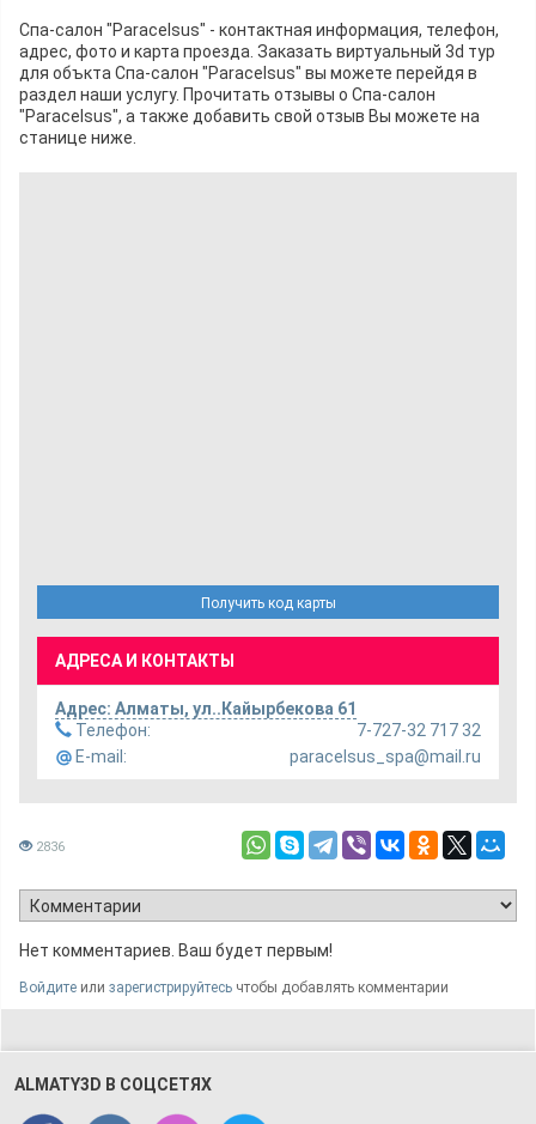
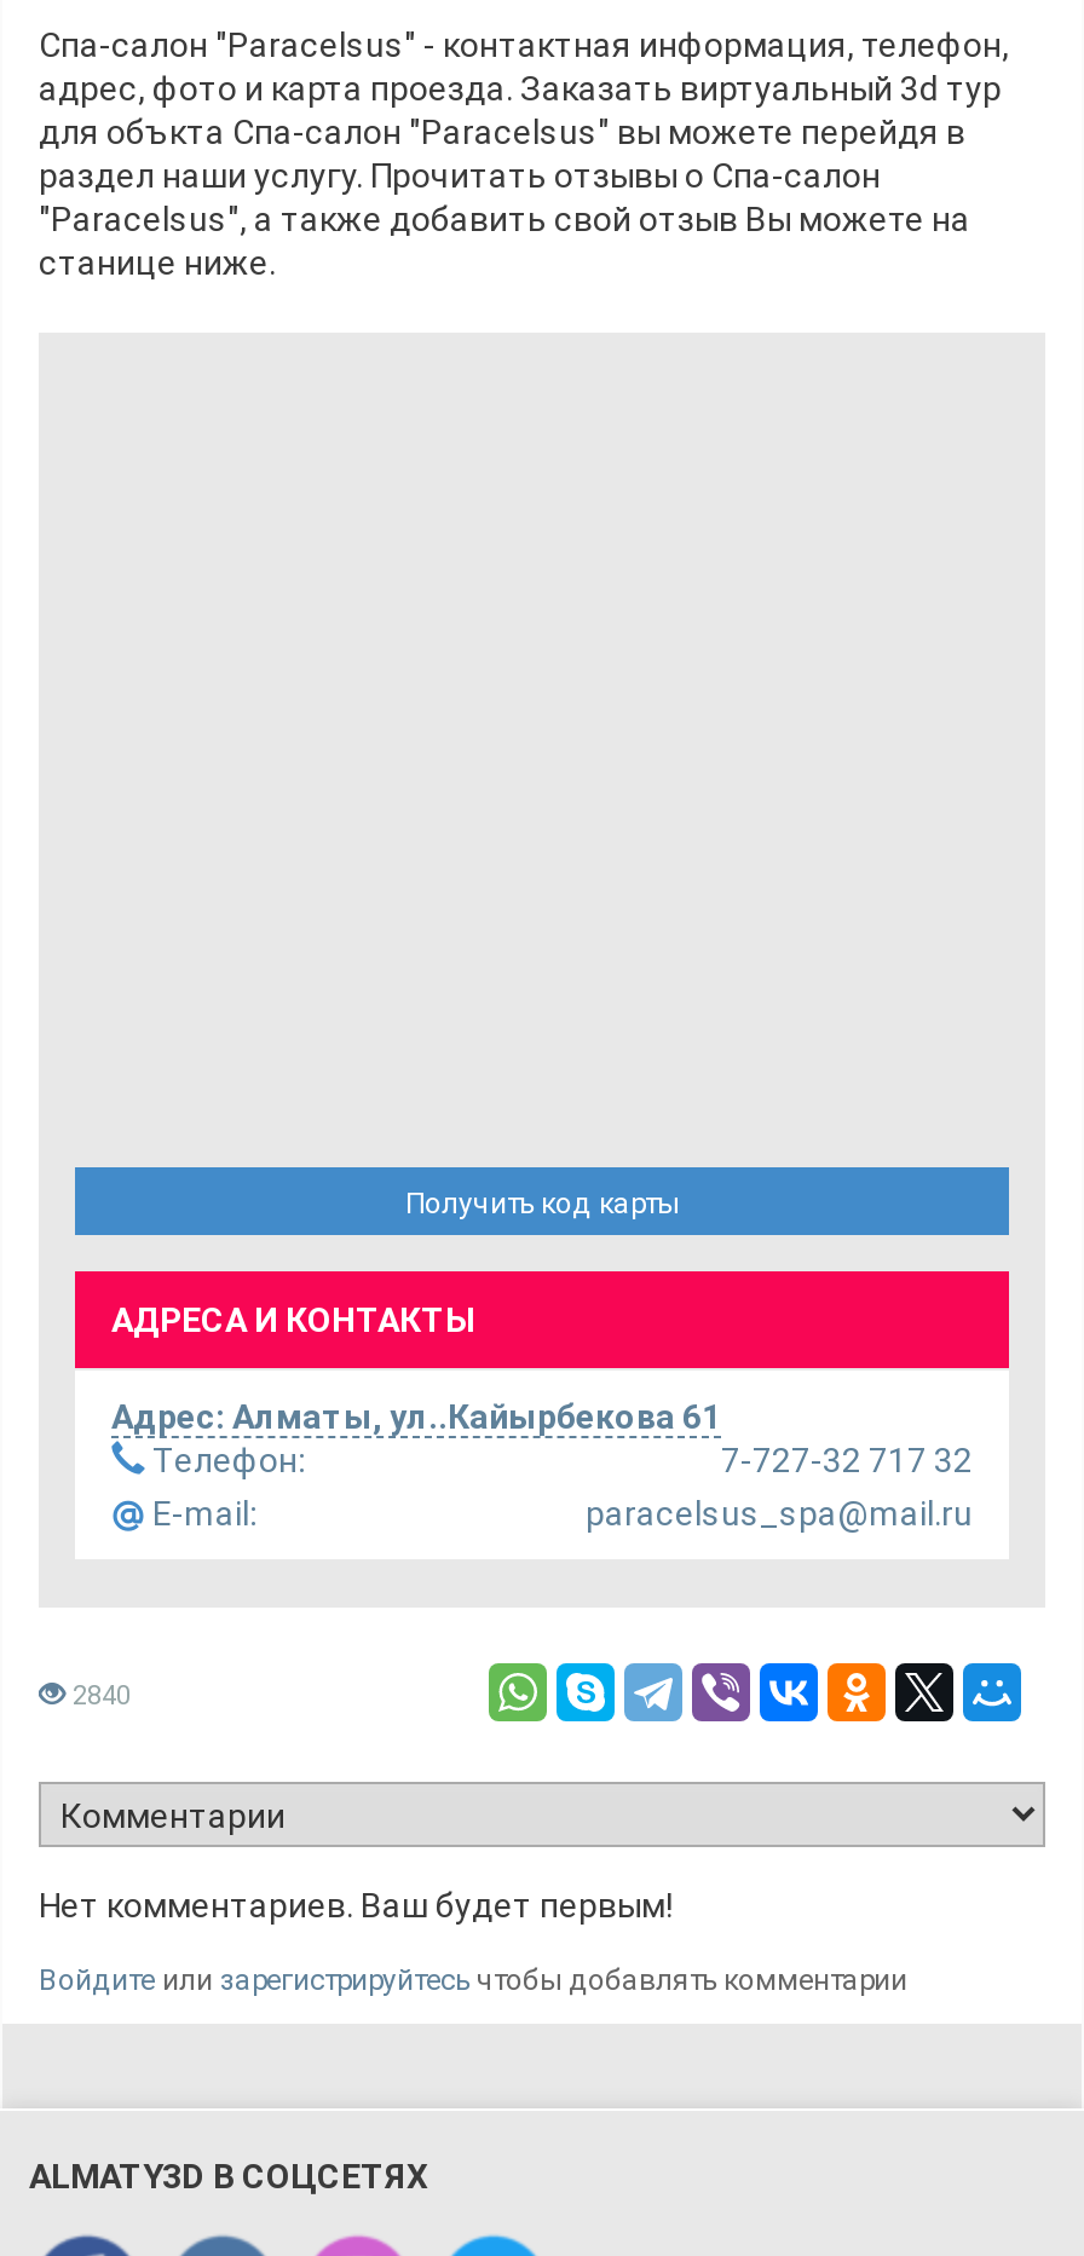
[32,839,65,855] 2836 -> [65,1680,131,1712] 2840

